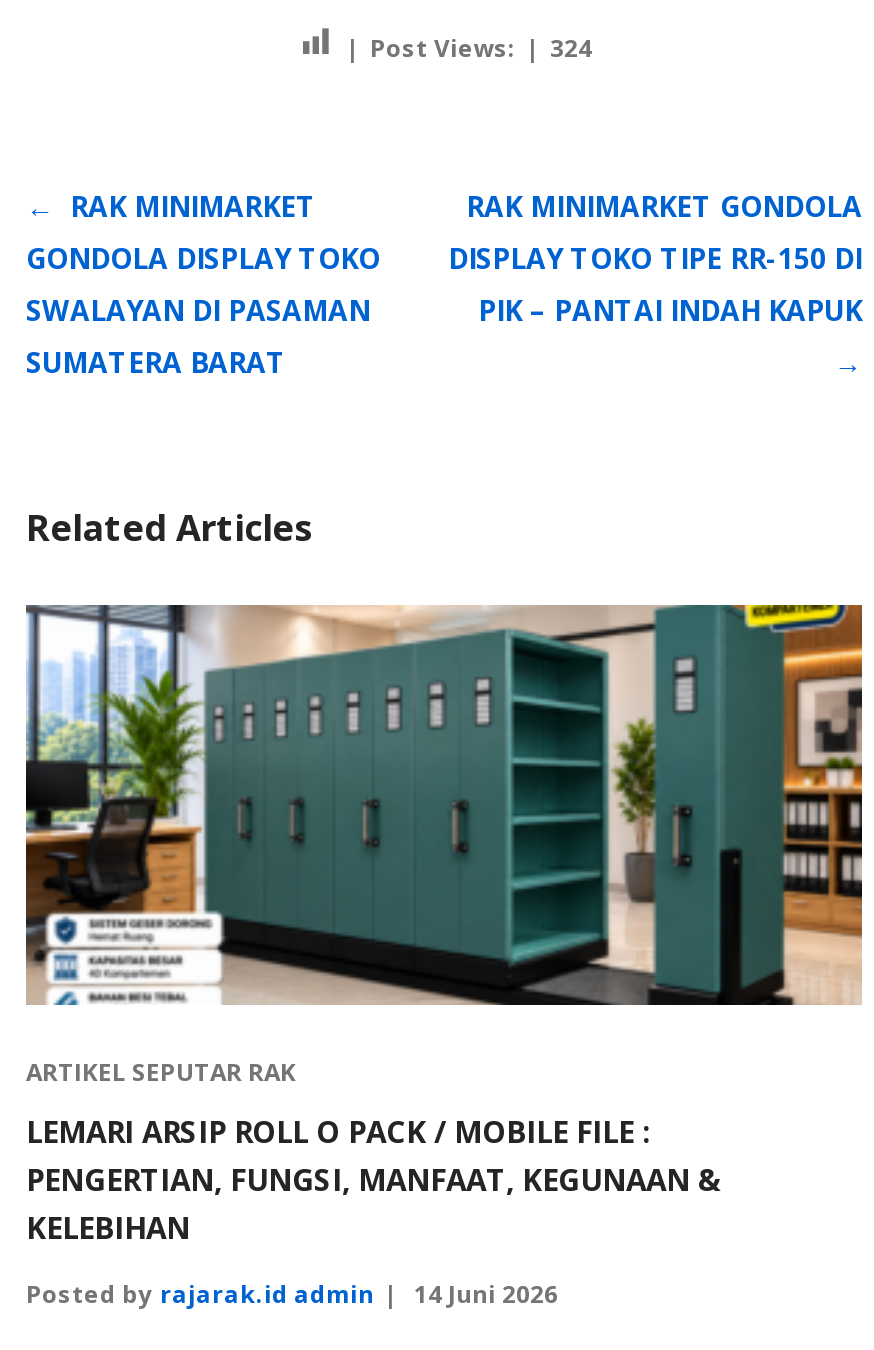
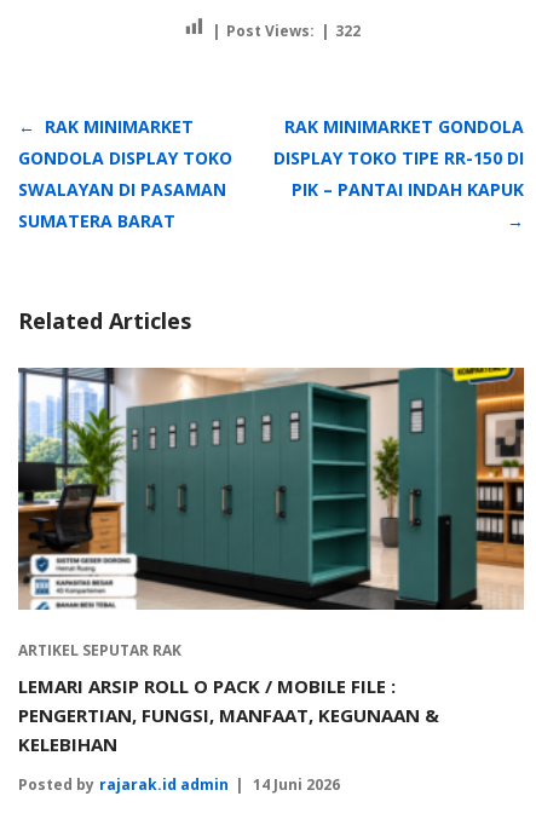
[370,31,592,65] Post Views: 324 -> [226,21,361,42] Post Views: 322

